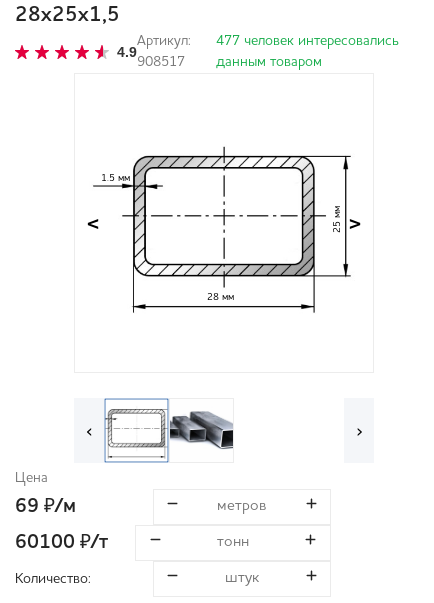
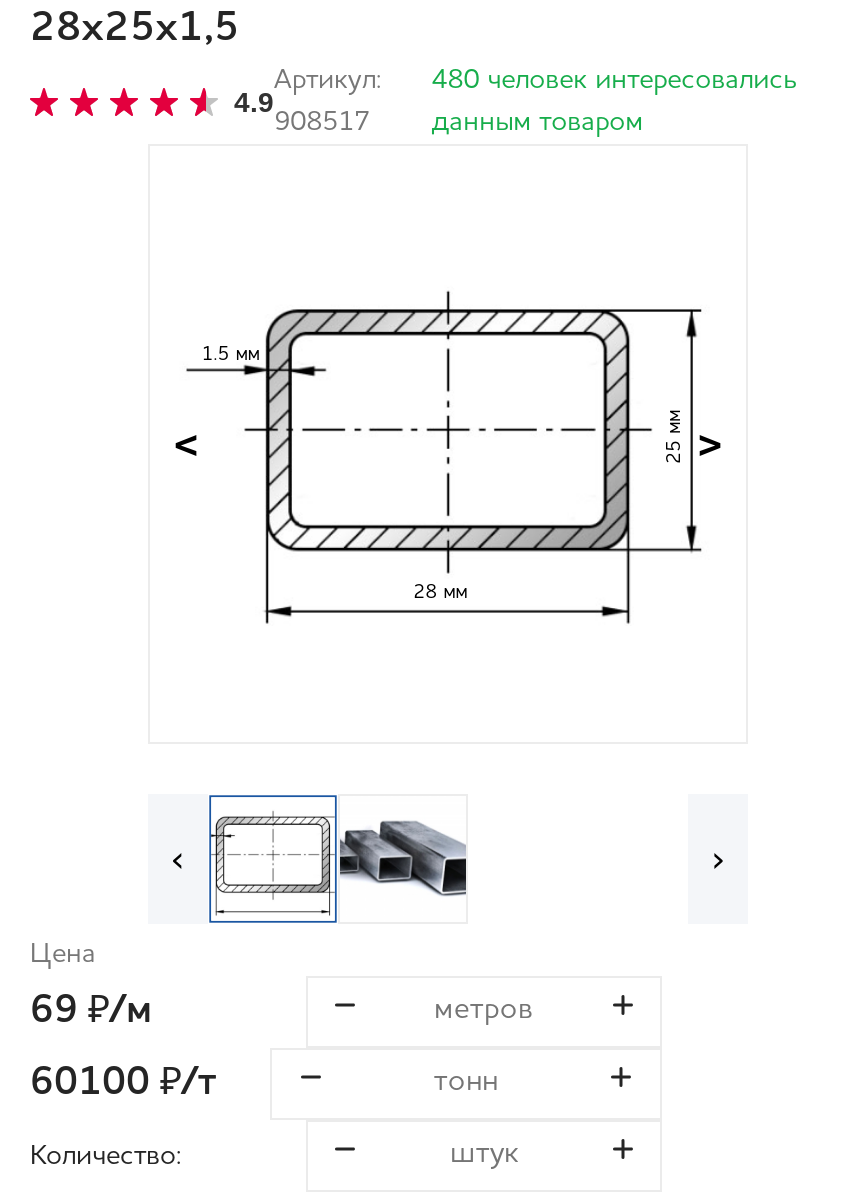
[216,34,399,48] 477 человек интересовались -> [431,67,797,95] 480 человек интересовались

